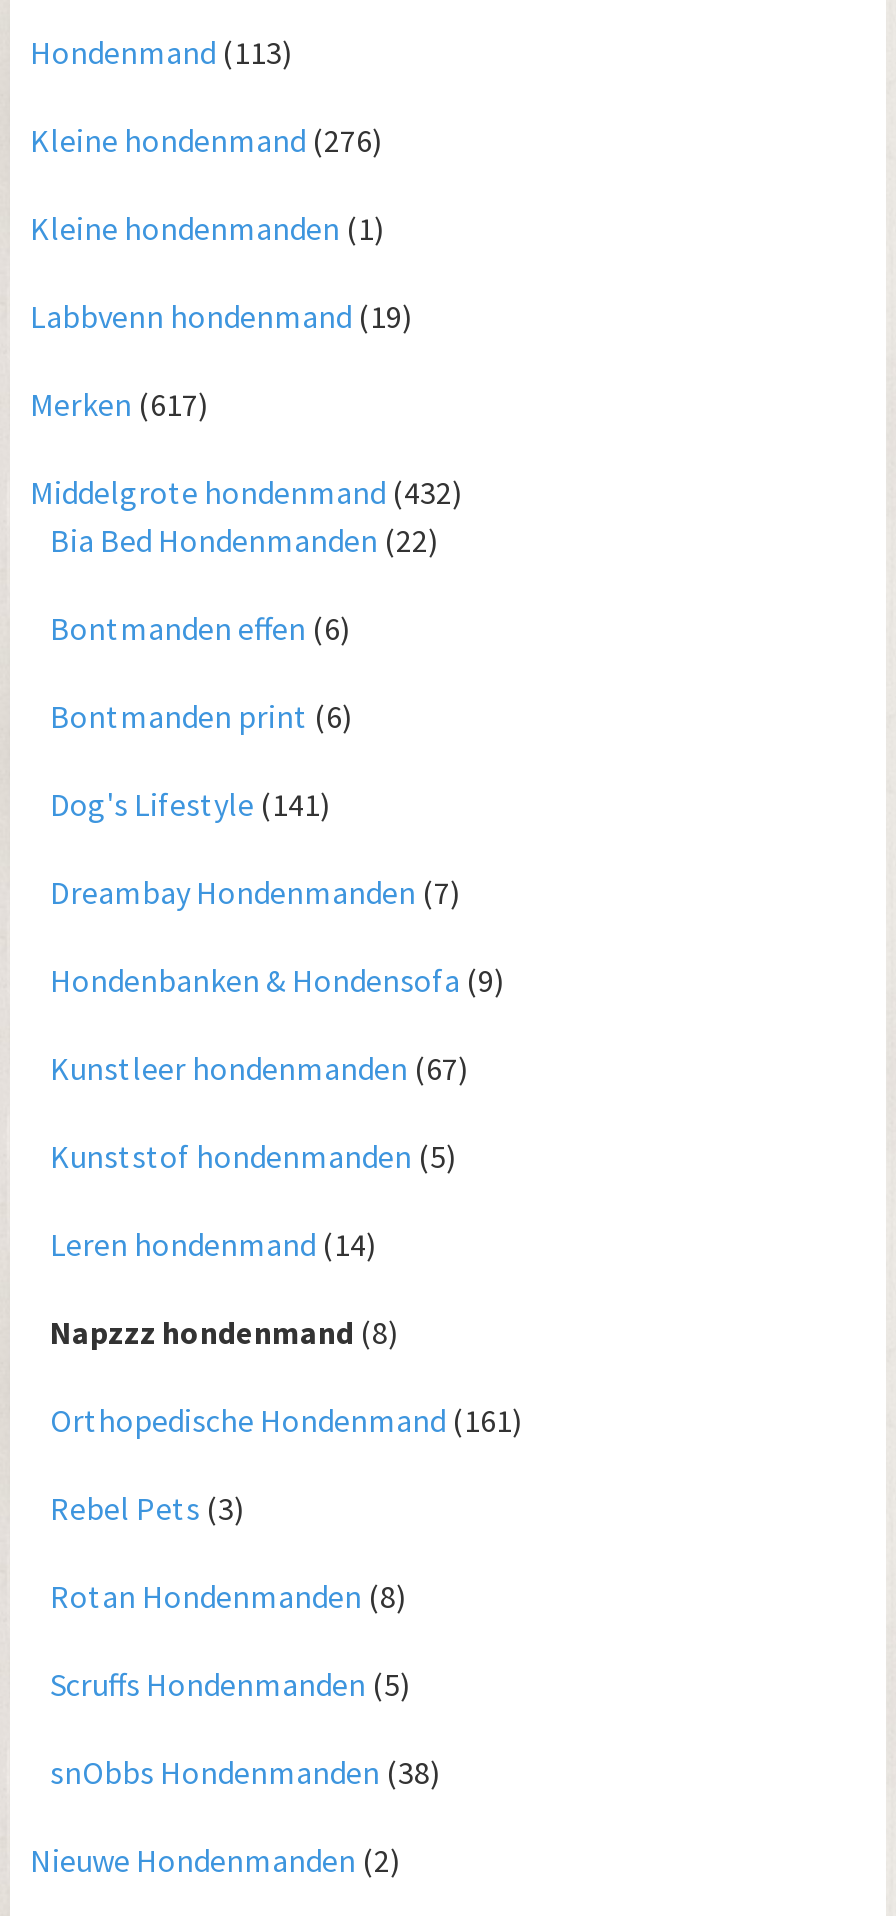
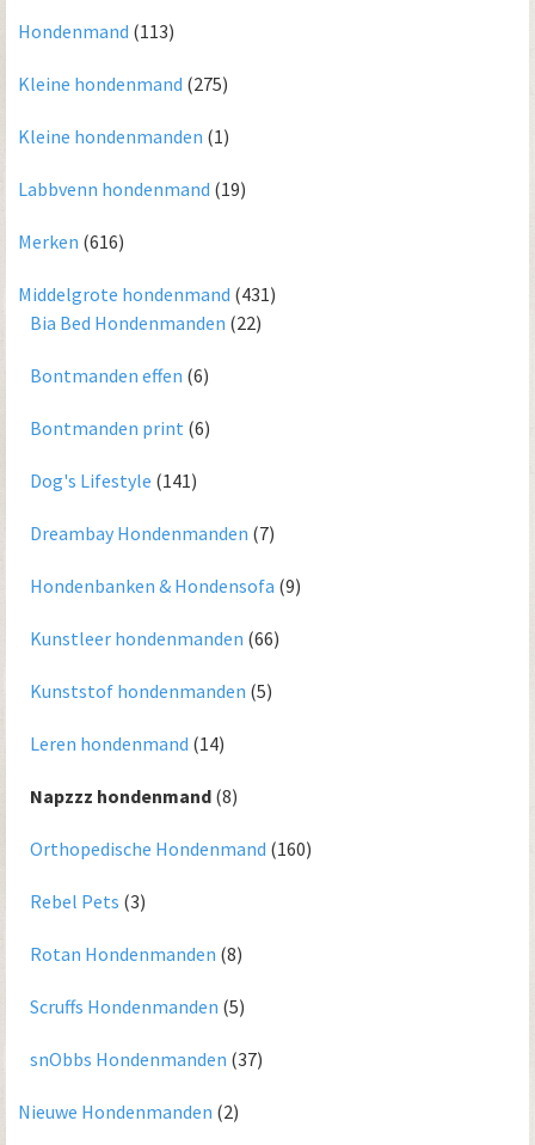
[30,120,382,160] Kleine hondenmand (276) -> [18,71,228,95] Kleine hondenmand (275)
[30,384,208,424] Merken (617) -> [18,229,124,253] Merken (616)
[30,472,462,512] Middelgrote hondenmand (432) -> [18,282,276,306] Middelgrote hondenmand (431)
[50,1048,468,1088] Kunstleer hondenmanden (67) -> [30,626,279,650] Kunstleer hondenmanden (66)
[50,1400,522,1440] Orthopedische Hondenmand (161) -> [30,836,312,860] Orthopedische Hondenmand (160)
[50,1752,440,1792] snObbs Hondenmanden (38) -> [30,1047,263,1071] snObbs Hondenmanden (37)

